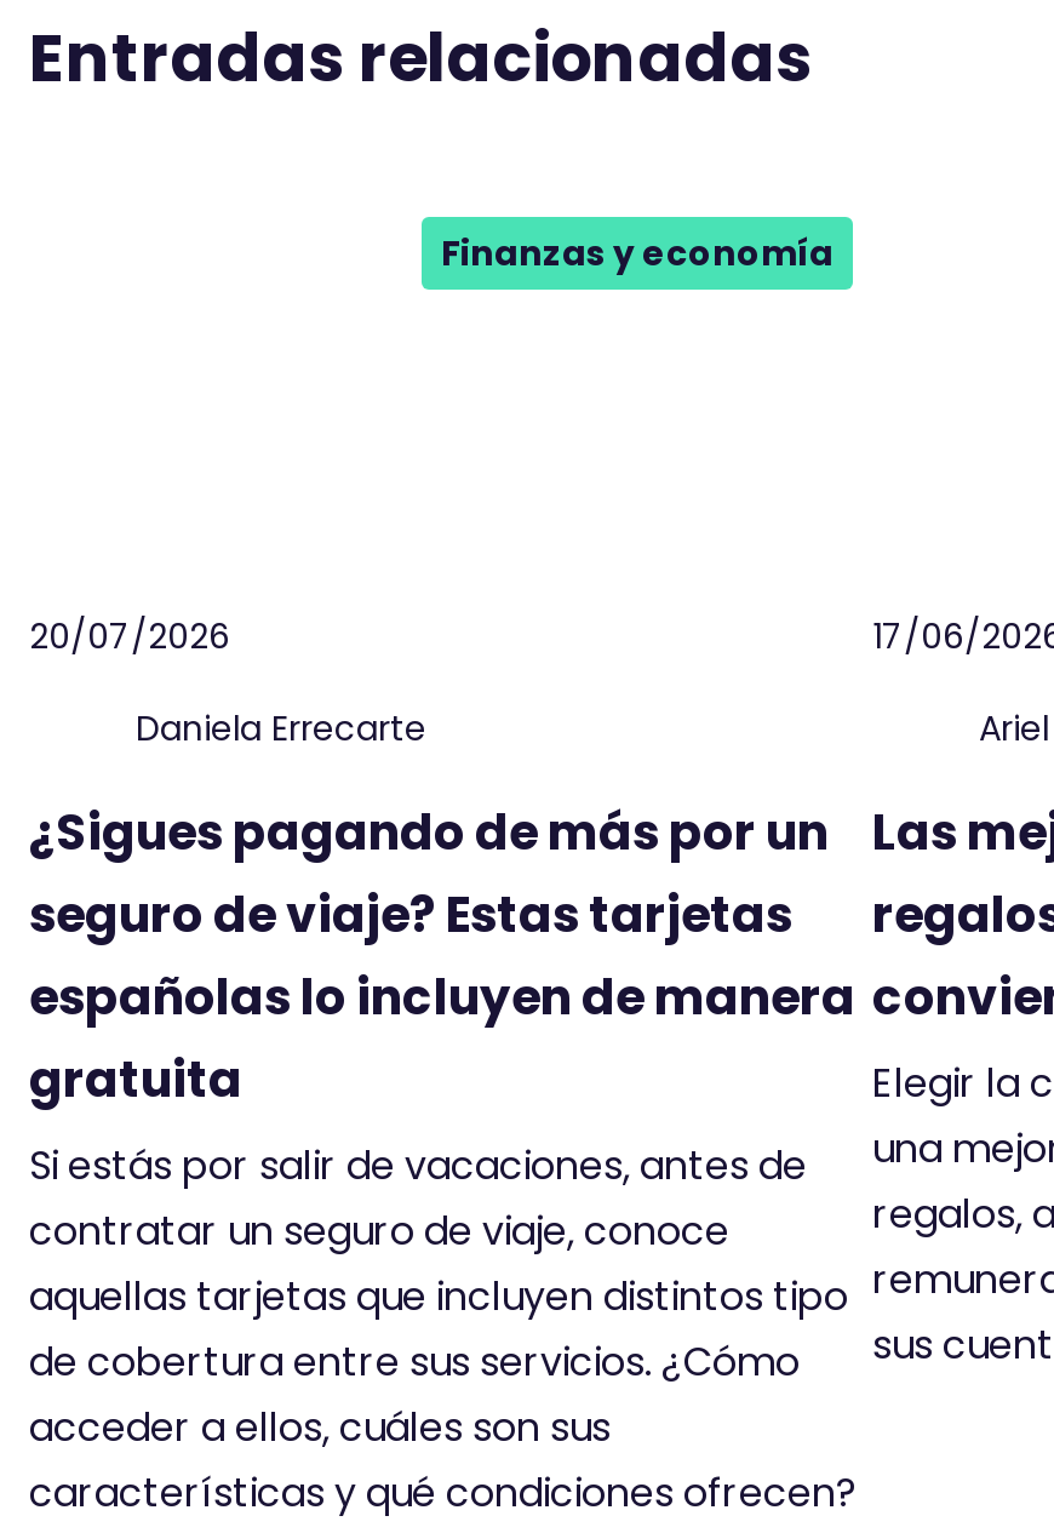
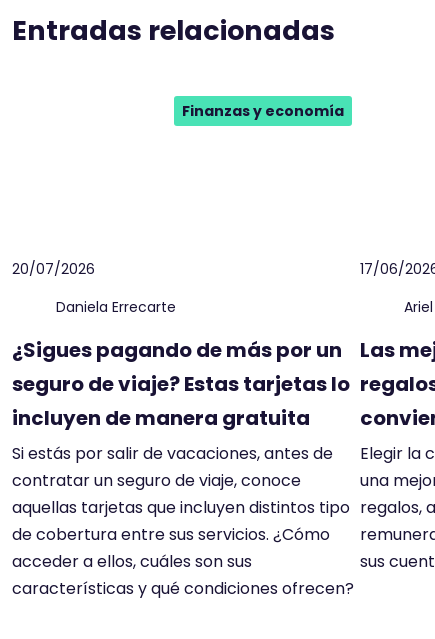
[29,882,855,1114] seguro de viaje? Estas tarjetas | españolas lo incluyen de manera | gratuita -> [12,370,350,432] seguro de viaje? Estas tarjetas lo | incluyen de manera gratuita

